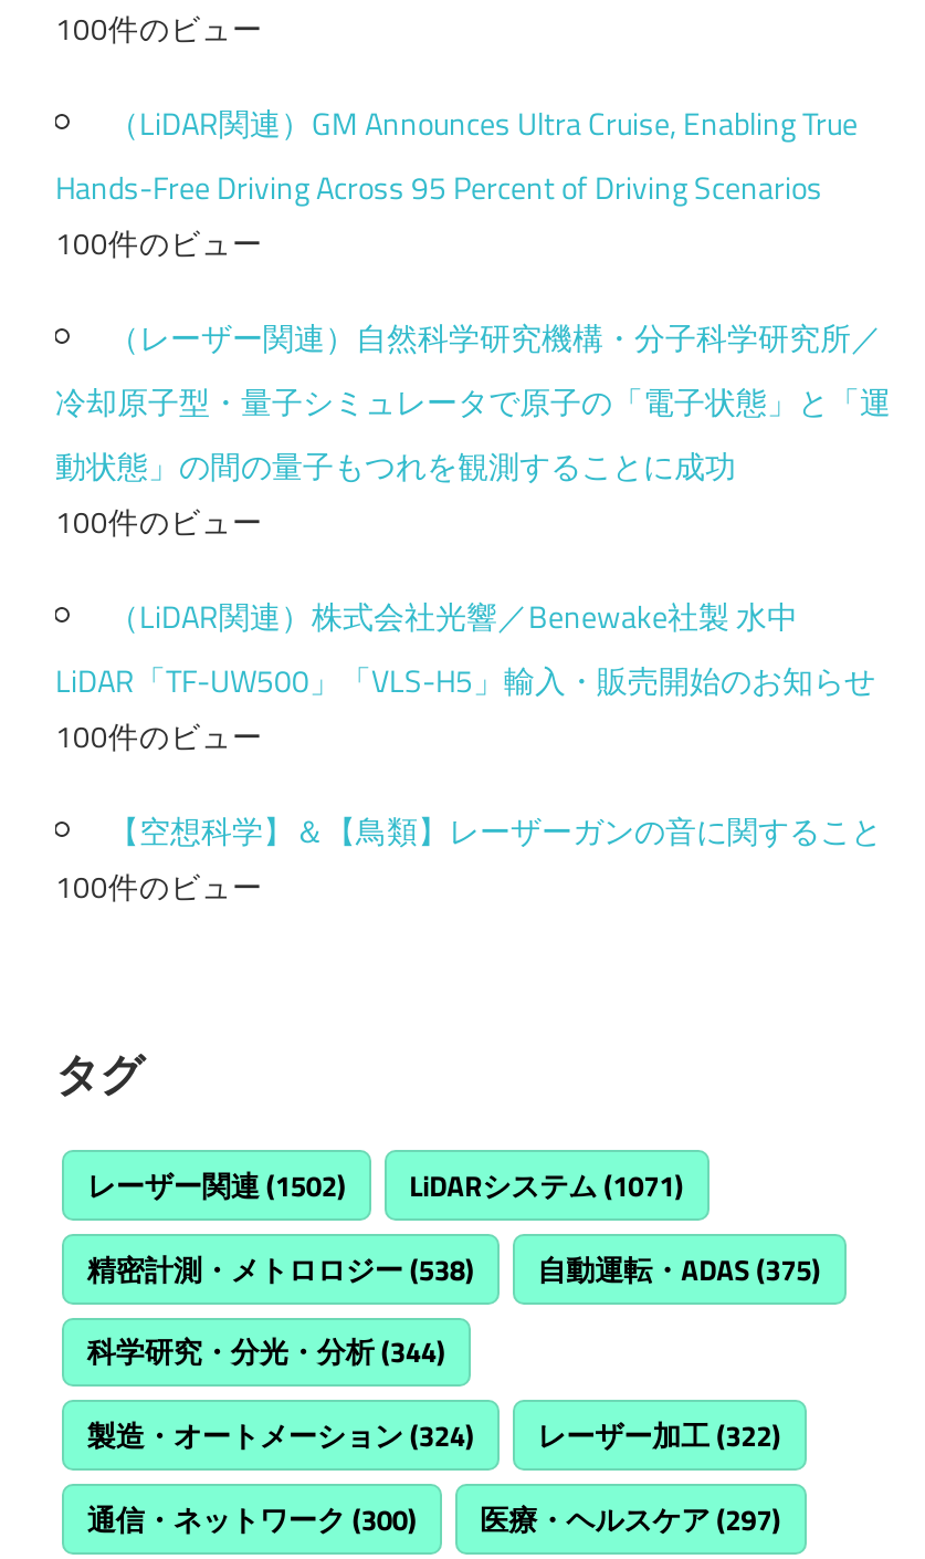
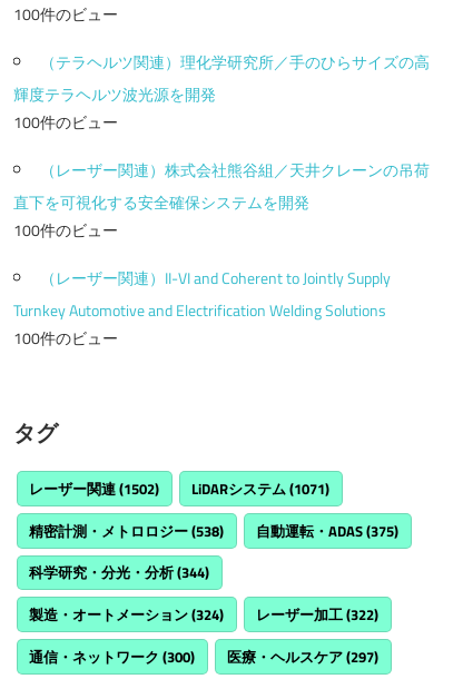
[55,98,858,209] （LiDAR関連）GM Announces Ultra Cruise, Enabling True | Hands-Free Driving Across 95 Percent of Driving Scenarios -> [13,50,430,105] （テラヘルツ関連）理化学研究所／手のひらサイズの高 | 輝度テラヘルツ波光源を開発
[55,313,891,488] （レーザー関連）自然科学研究機構・分子科学研究所／ | 冷却原子型・量子シミュレータで原子の「電子状態」と「運 | 動状態」の間の量子もつれを観測することに成功 -> [13,158,430,213] （レーザー関連）株式会社熊谷組／天井クレーンの吊荷 | 直下を可視化する安全確保システムを開発
[55,592,882,852] （LiDAR関連）株式会社光響／Benewake社製 水中 | LiDAR「TF-UW500」「VLS-H5」輸入・販売開始のお知らせ | 100件のビュー | 【空想科学】＆【鳥類】レーザーガンの音に関すること -> [13,265,391,321] （レーザー関連）II-VI and Coherent to Jointly Supply | Turnkey Automotive and Electrification Welding Solutions

